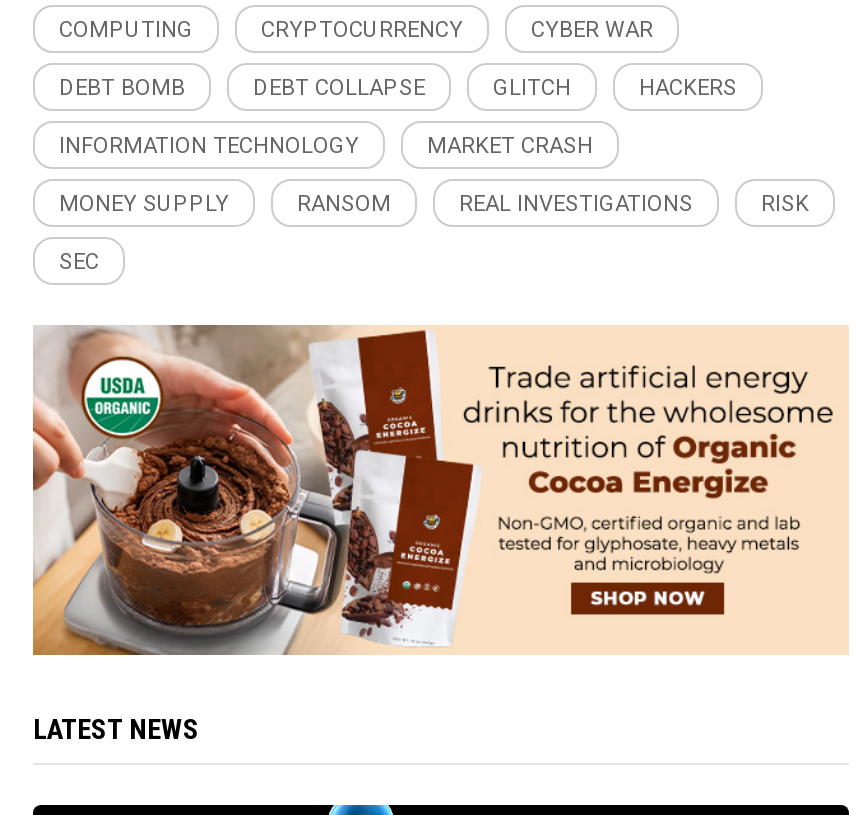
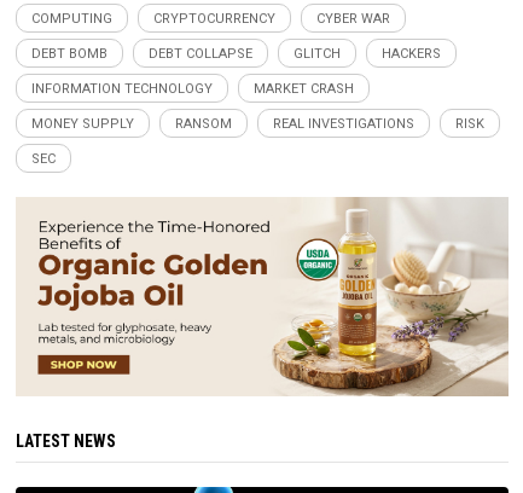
[31,325,847,657] [image] -> [16,197,509,398] [image]

